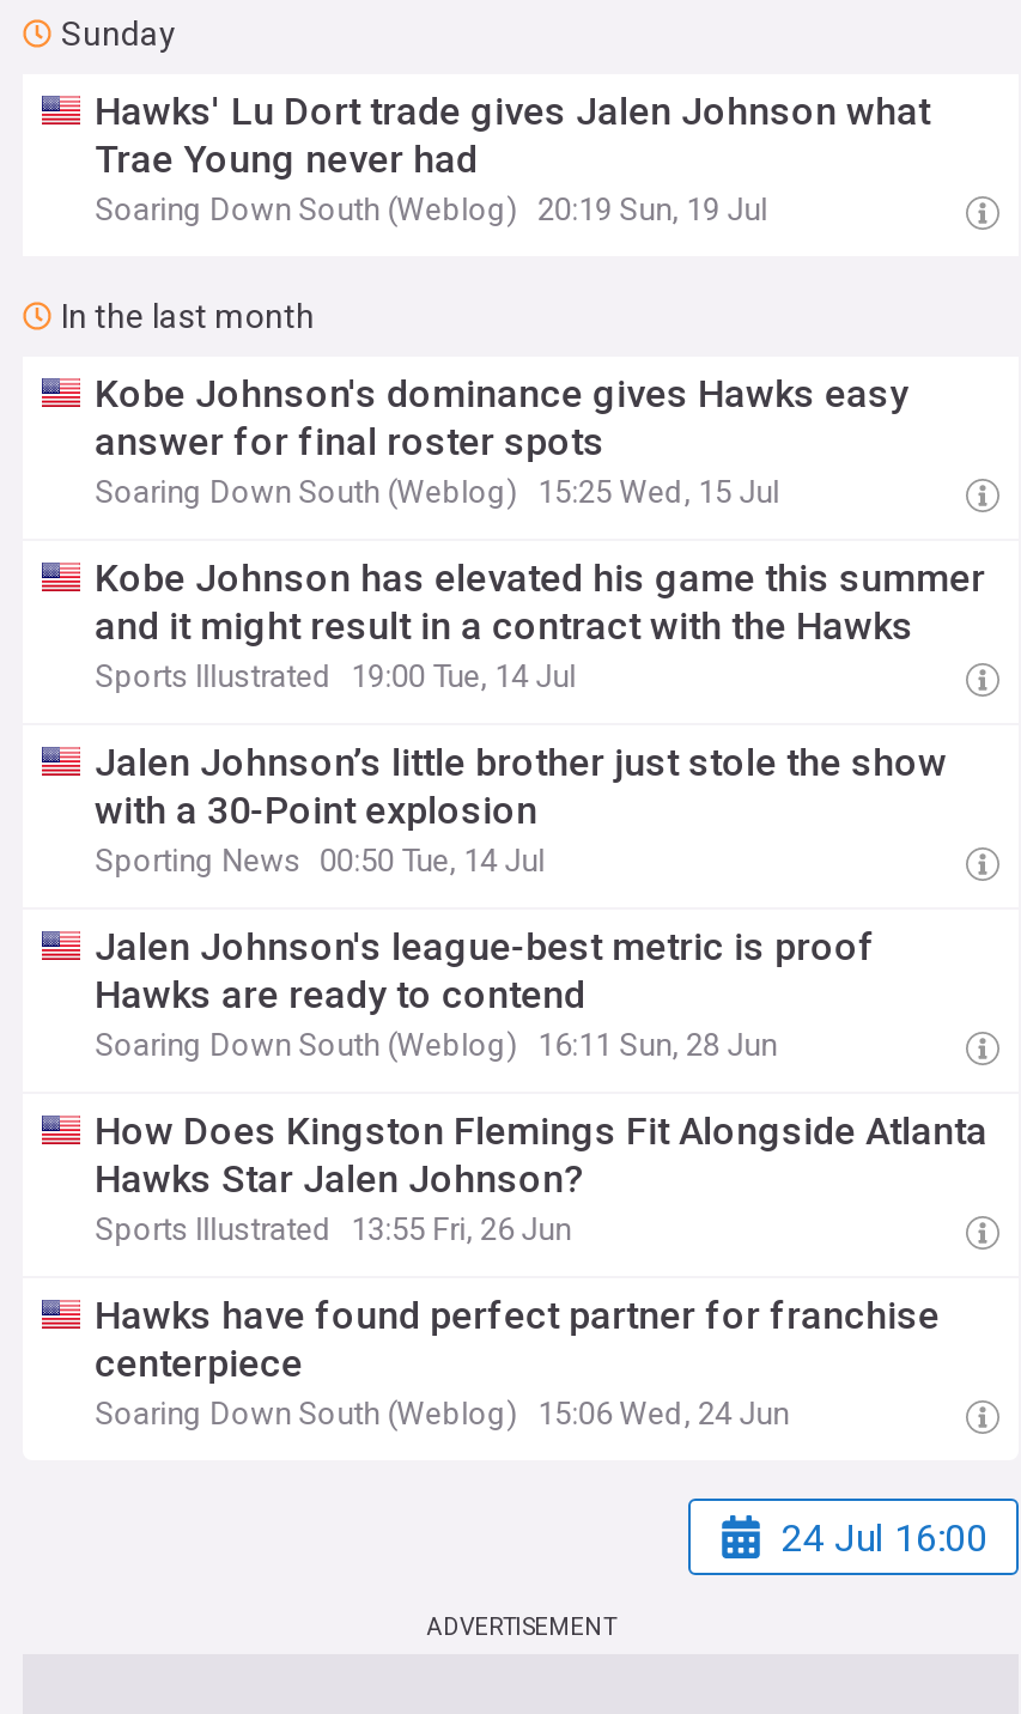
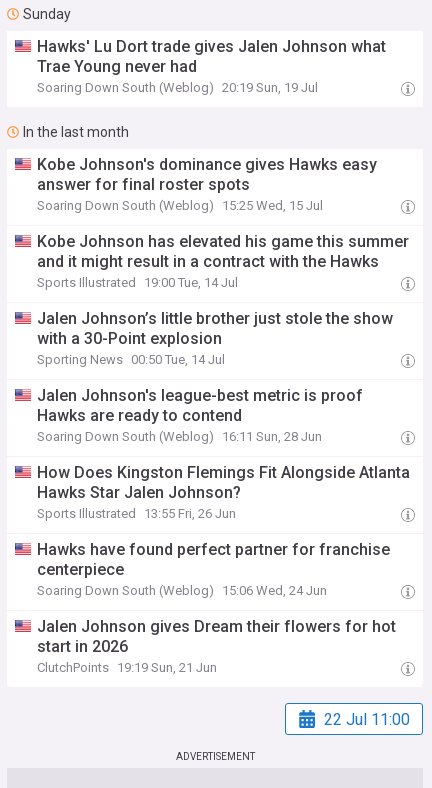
[782,1514,987,1560] 24 Jul 16:00 -> [37,617,410,728] Jalen Johnson gives Dream their flowers for hot | start in 2026 | ClutchPoints 19:19 Sun, 21 Jun | 22 Jul 11:00

